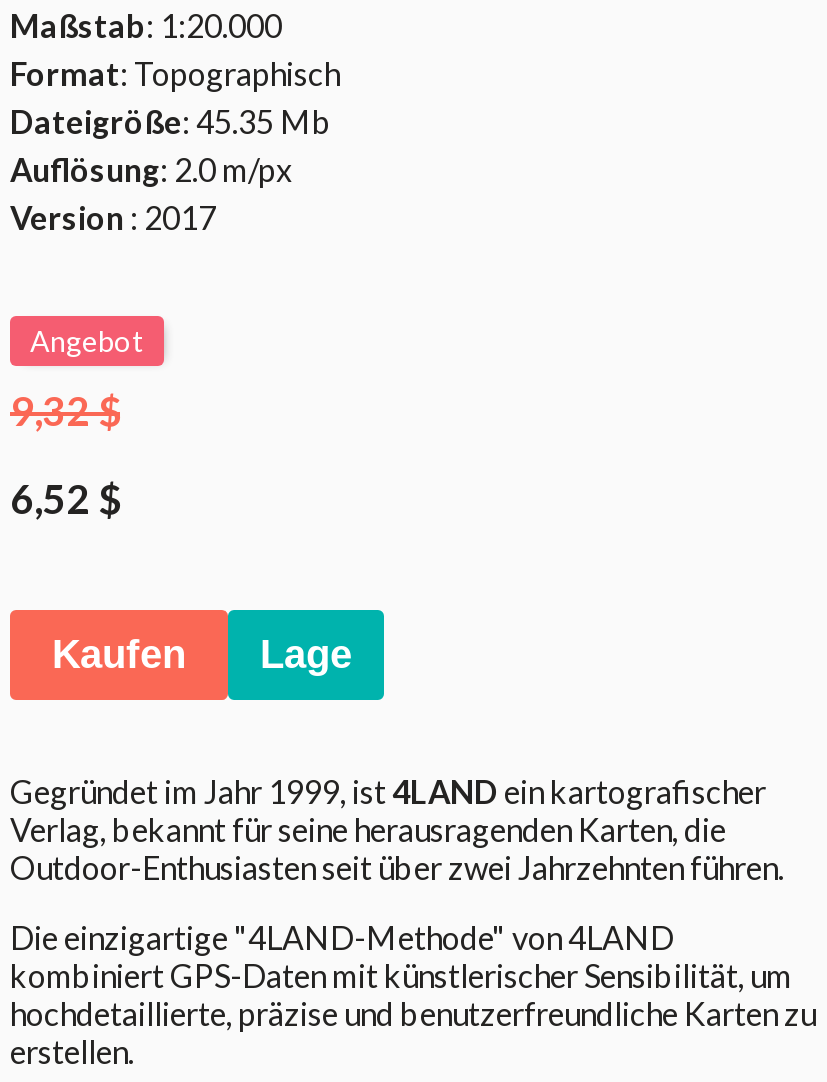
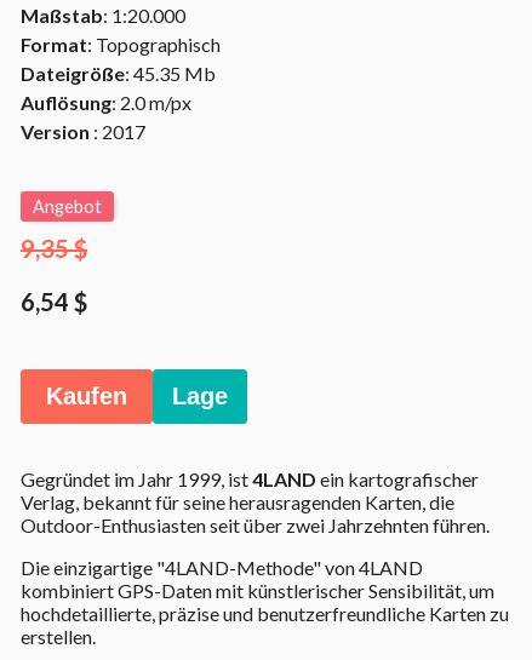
[10,386,120,434] 9,32 $ -> [21,234,87,263] 9,35 $
[10,474,120,522] 6,52 $ -> [21,287,87,316] 6,54 $

